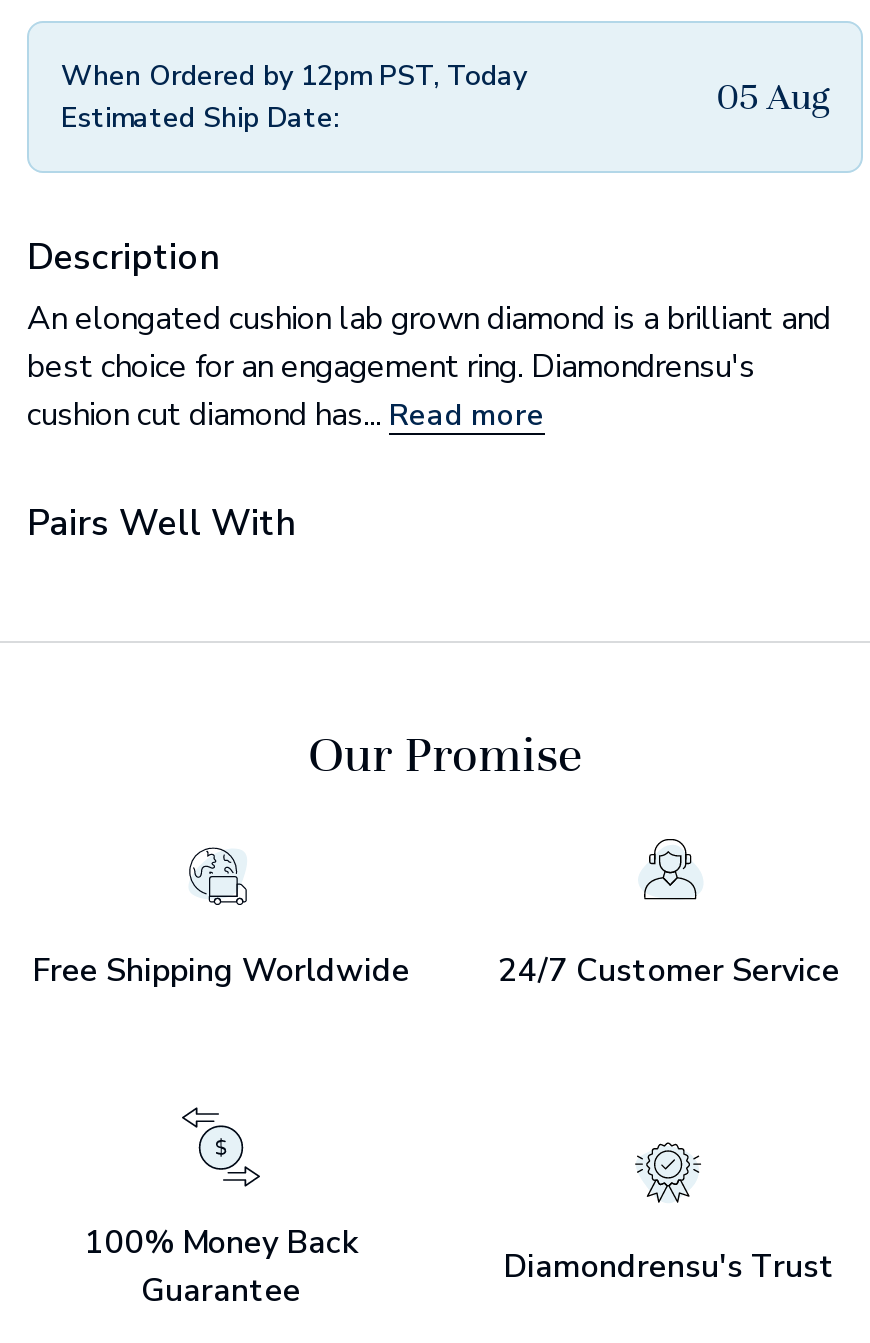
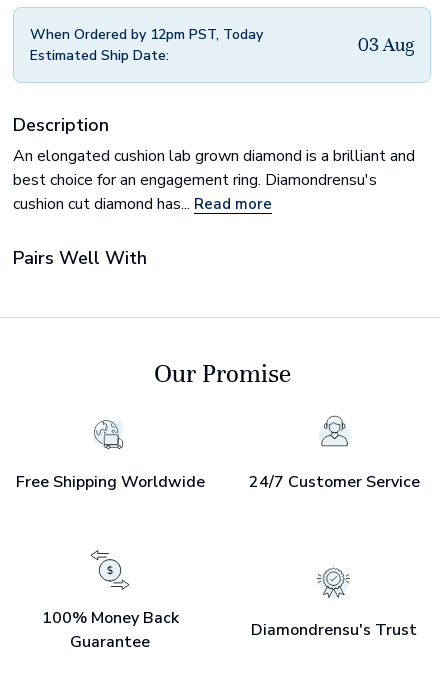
[717,74,829,120] 05 Aug -> [358,33,414,56] 03 Aug

